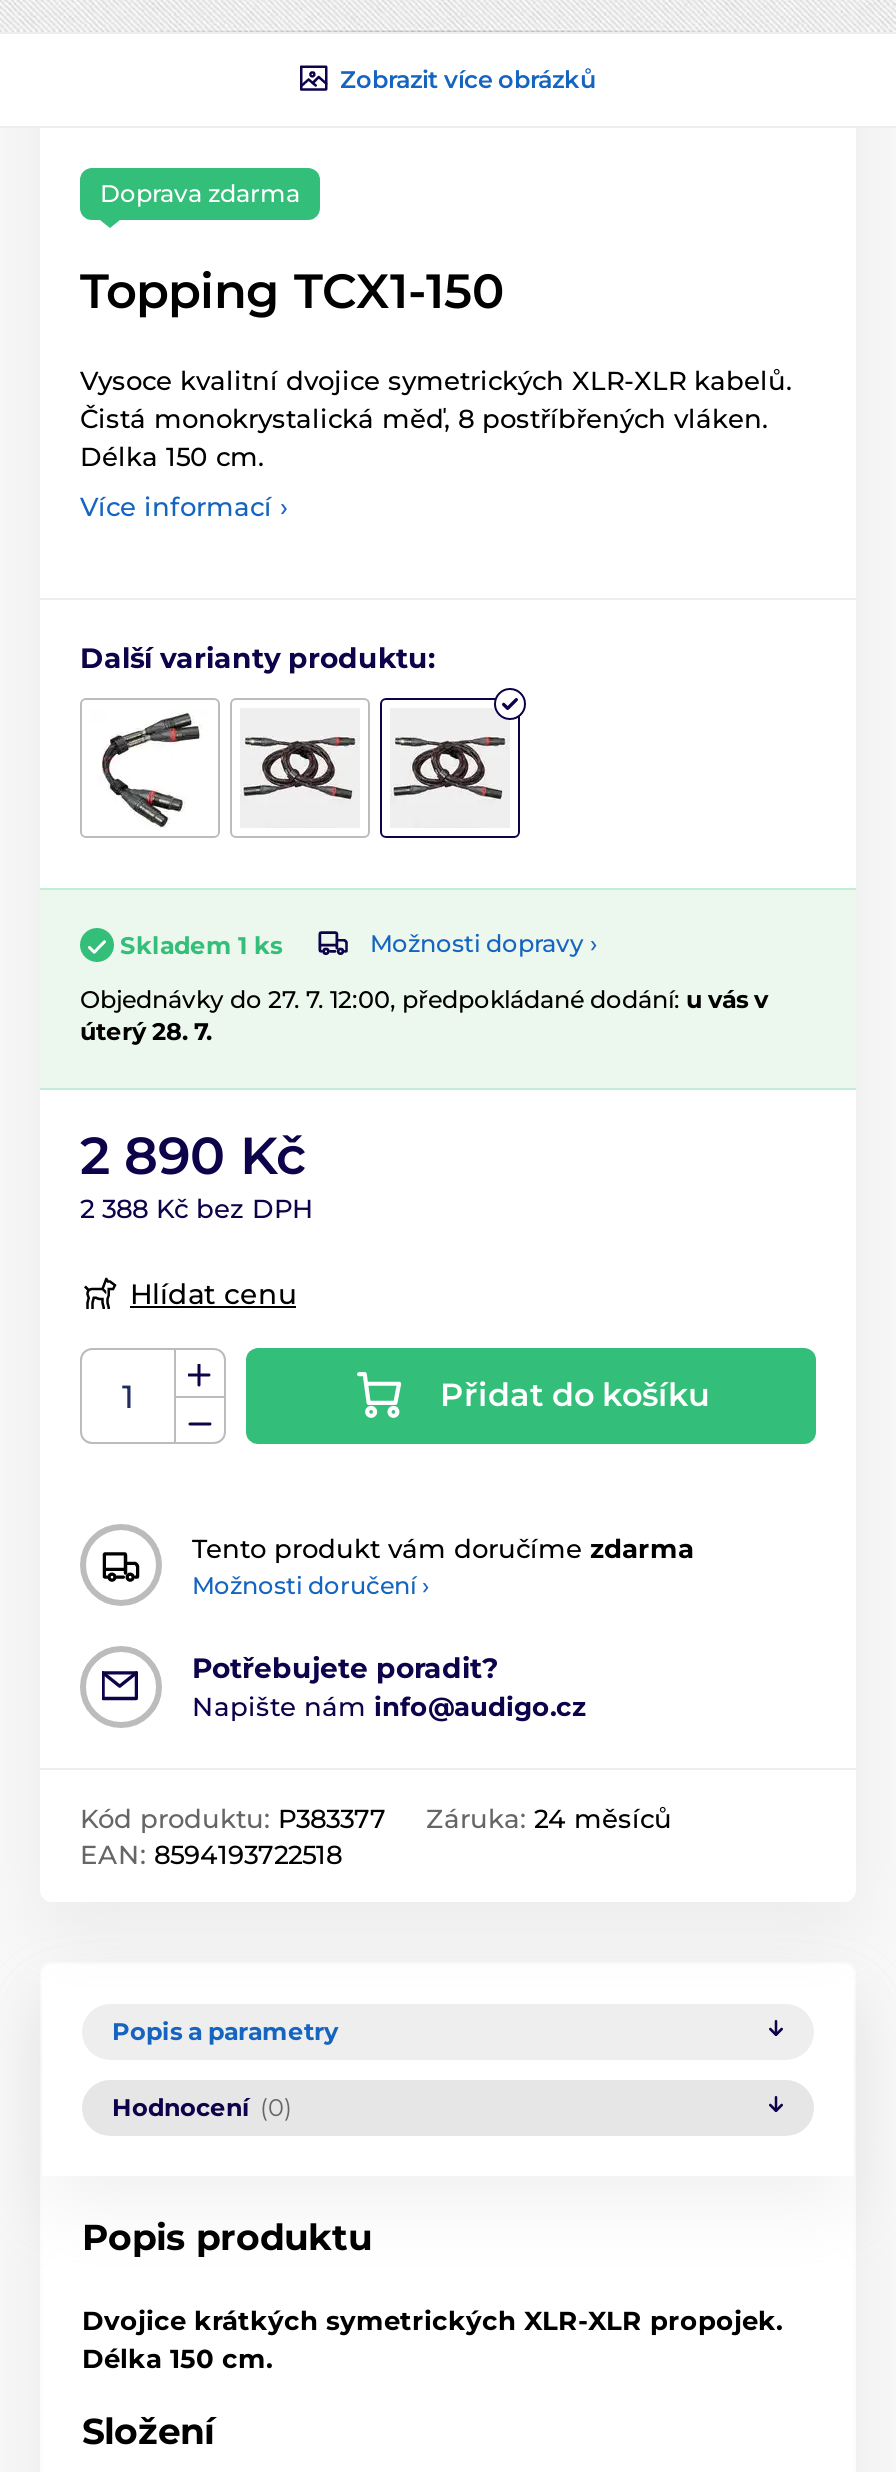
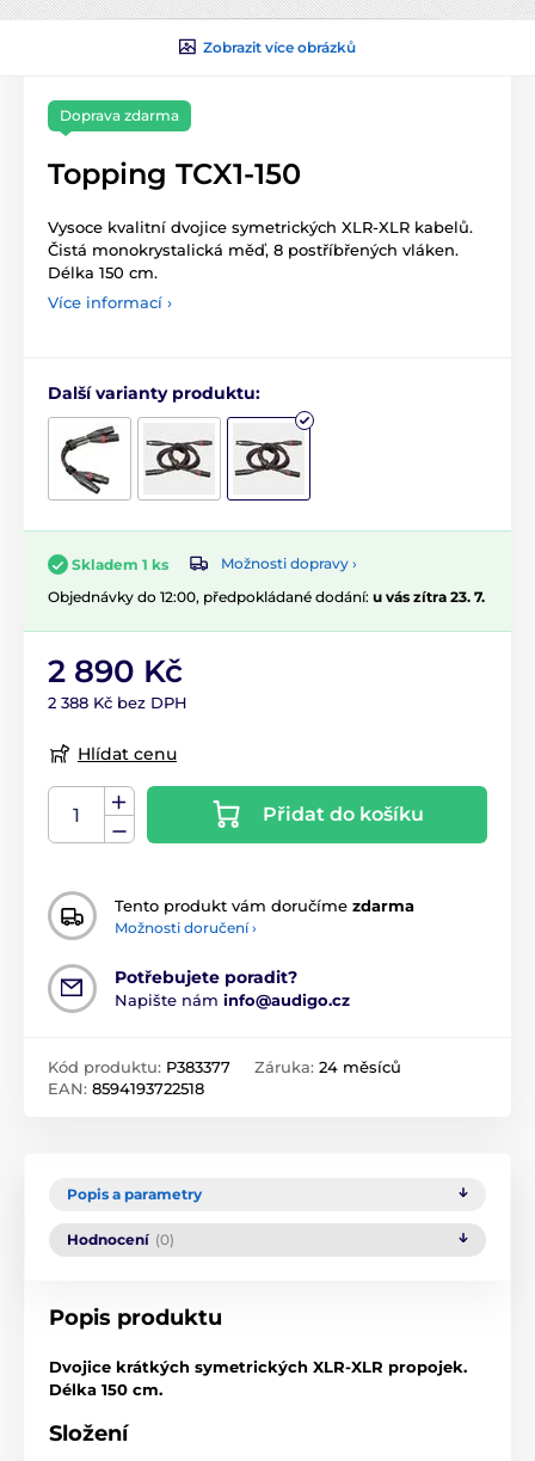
[80,984,768,1046] Objednávky do 27. 7. 12:00, předpokládané dodání: u vás v | úterý 28. 7. -> [48,588,485,606] Objednávky do 12:00, předpokládané dodání: u vás zítra 23. 7.

